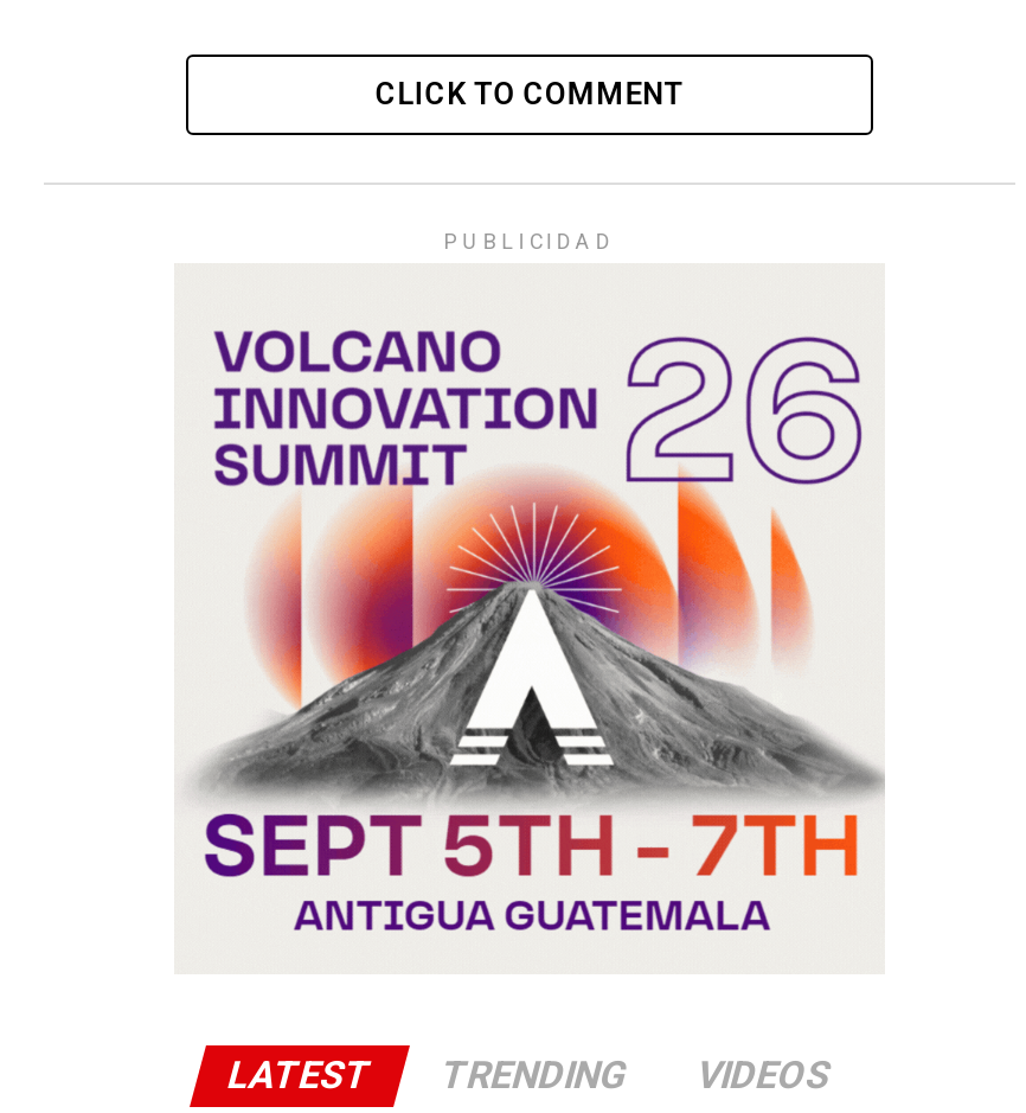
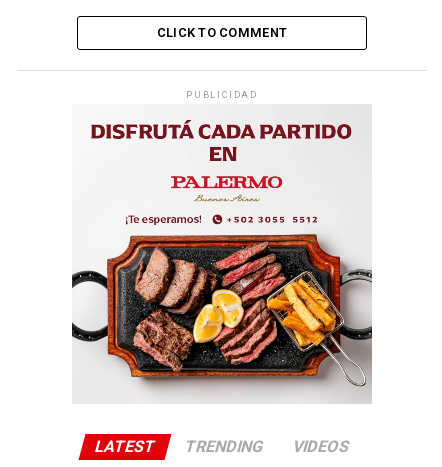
[174,301,885,965] [image] -> [71,119,373,399] [image]

